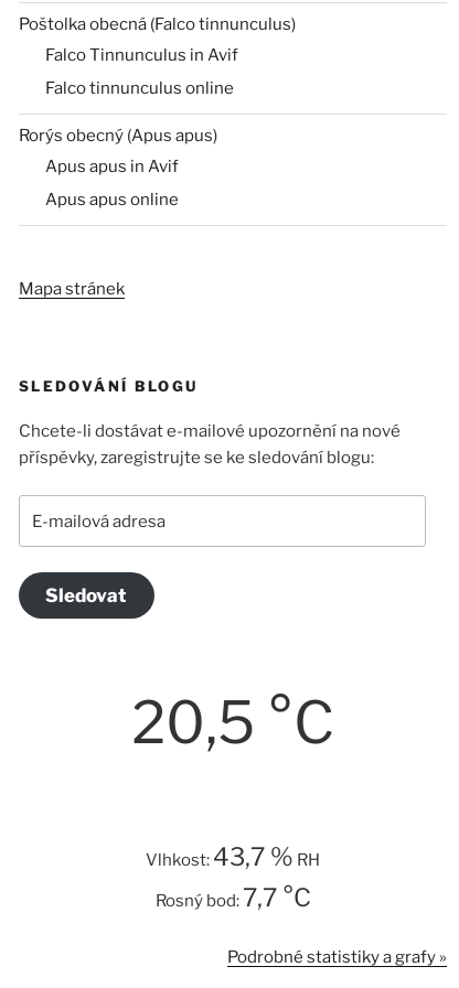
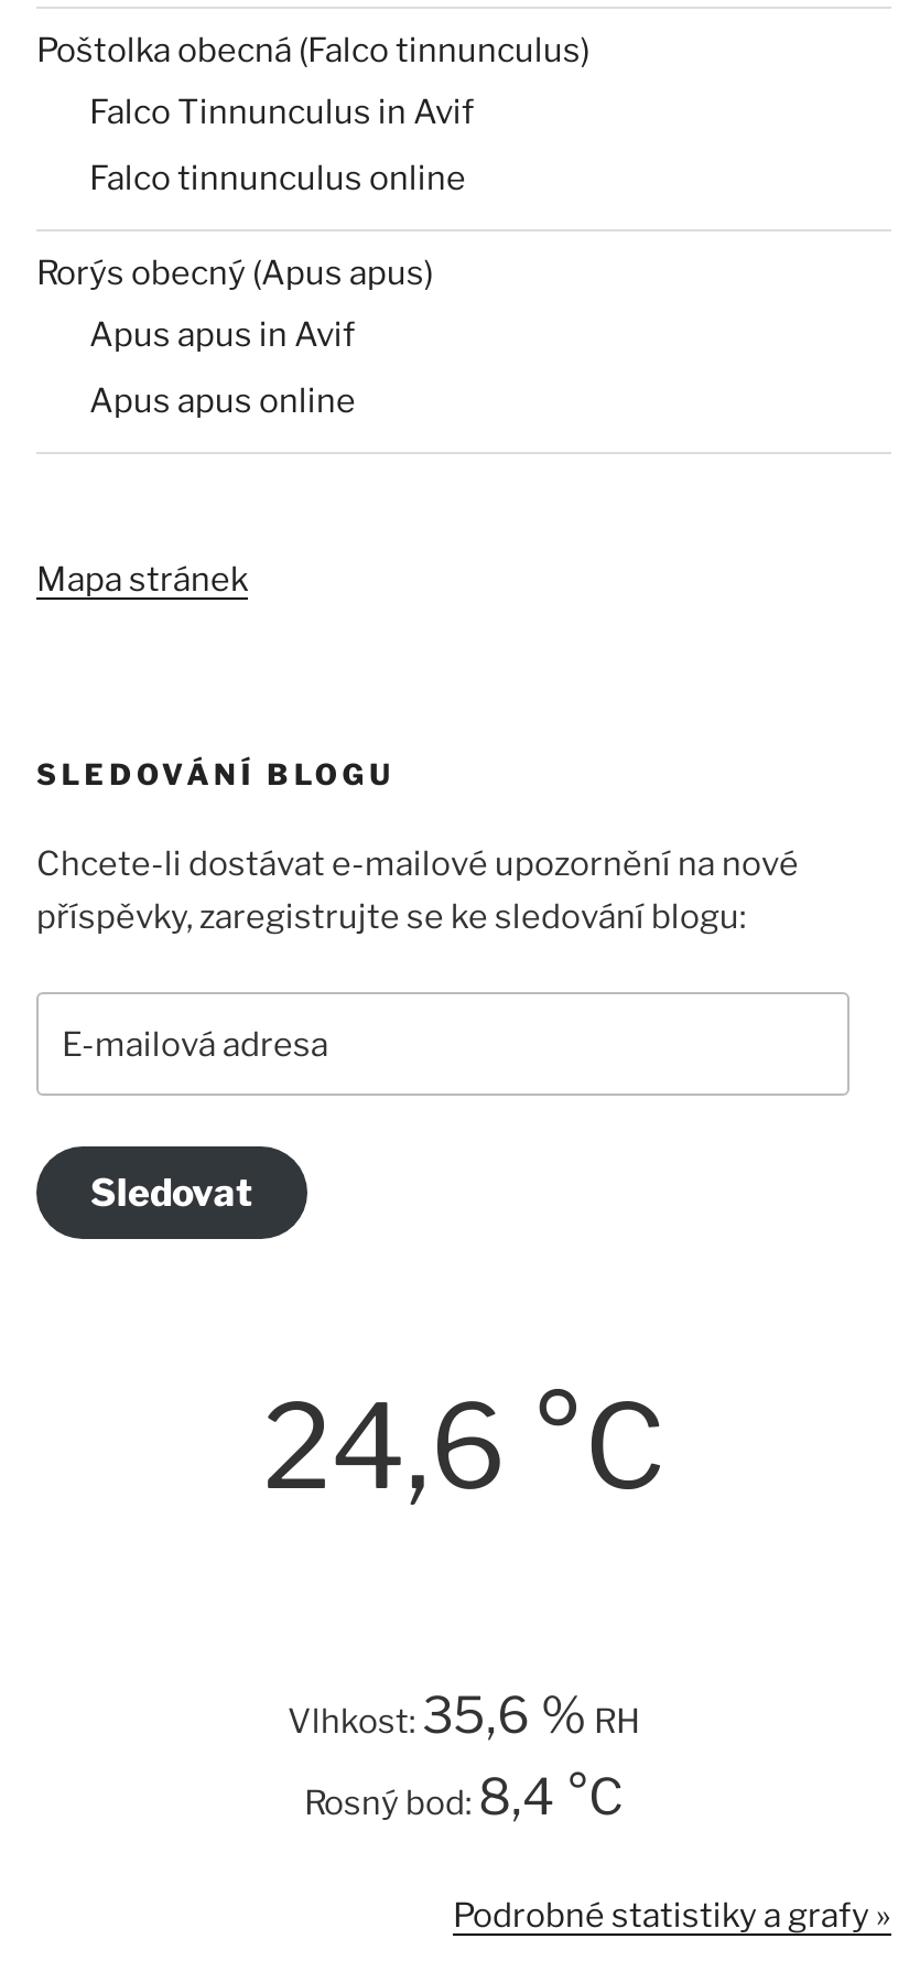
[131,686,334,757] 20,5 °C -> [262,1375,665,1516] 24,6 °C
[146,842,320,873] Vlhkost:43,7 % RH -> [288,1685,640,1747] Vlhkost:35,6 % RH
[155,882,311,913] Rosný bod: 7,7 °C -> [304,1767,624,1828] Rosný bod: 8,4 °C

